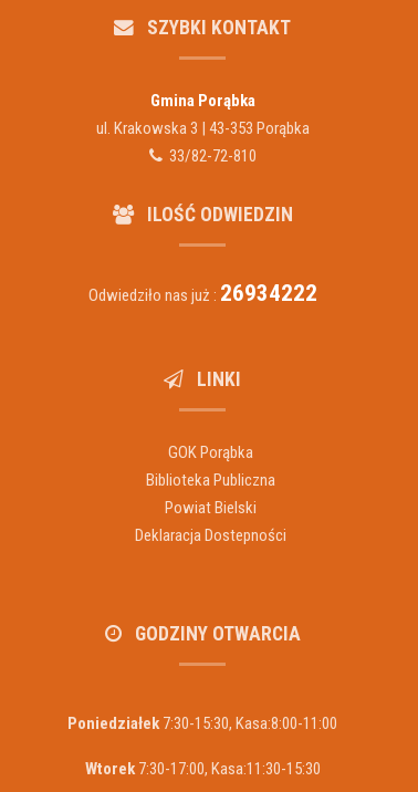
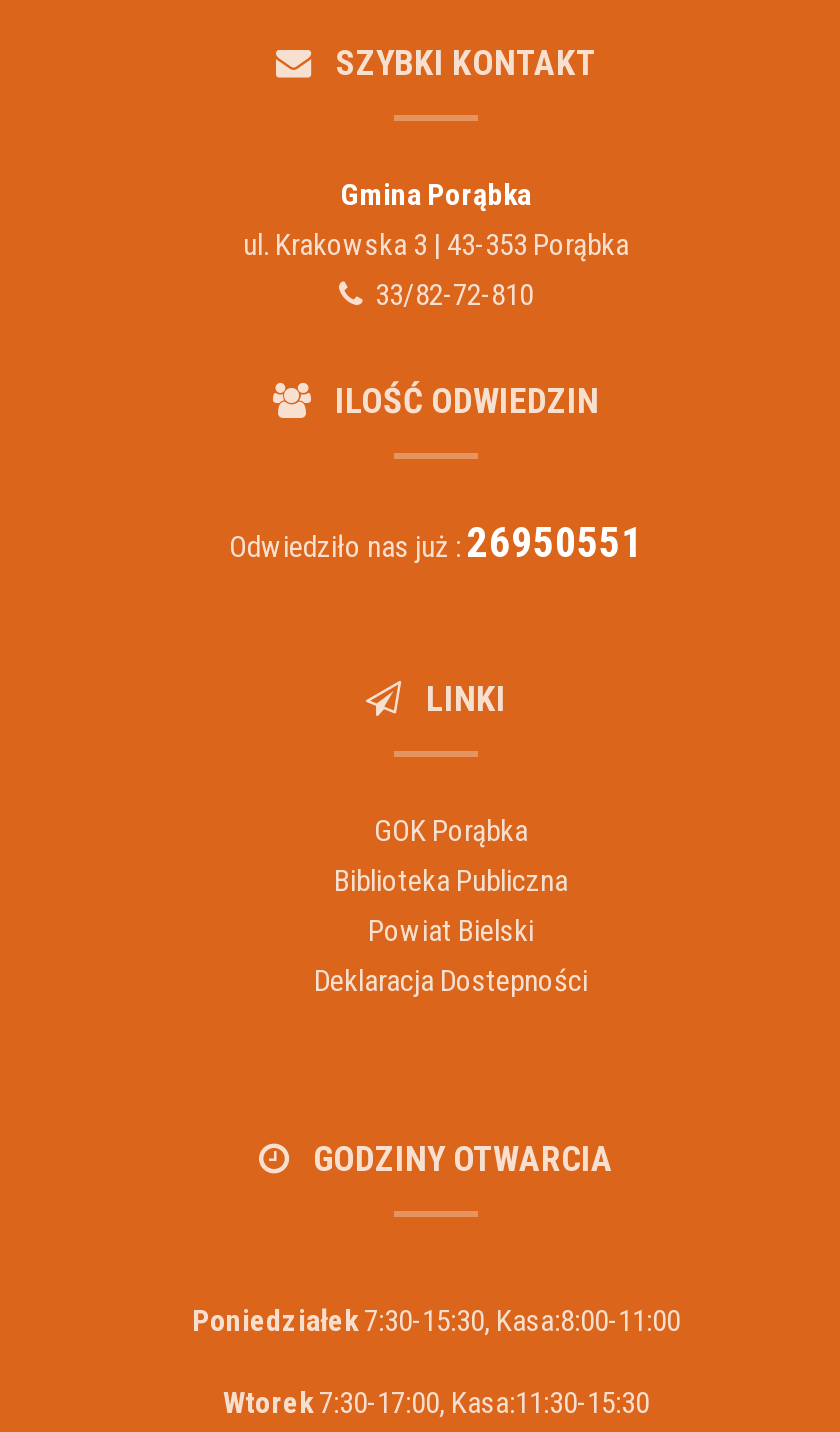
[88,280,317,306] Odwiedziło nas już : 26934222 -> [229,519,643,567] Odwiedziło nas już : 26950551

